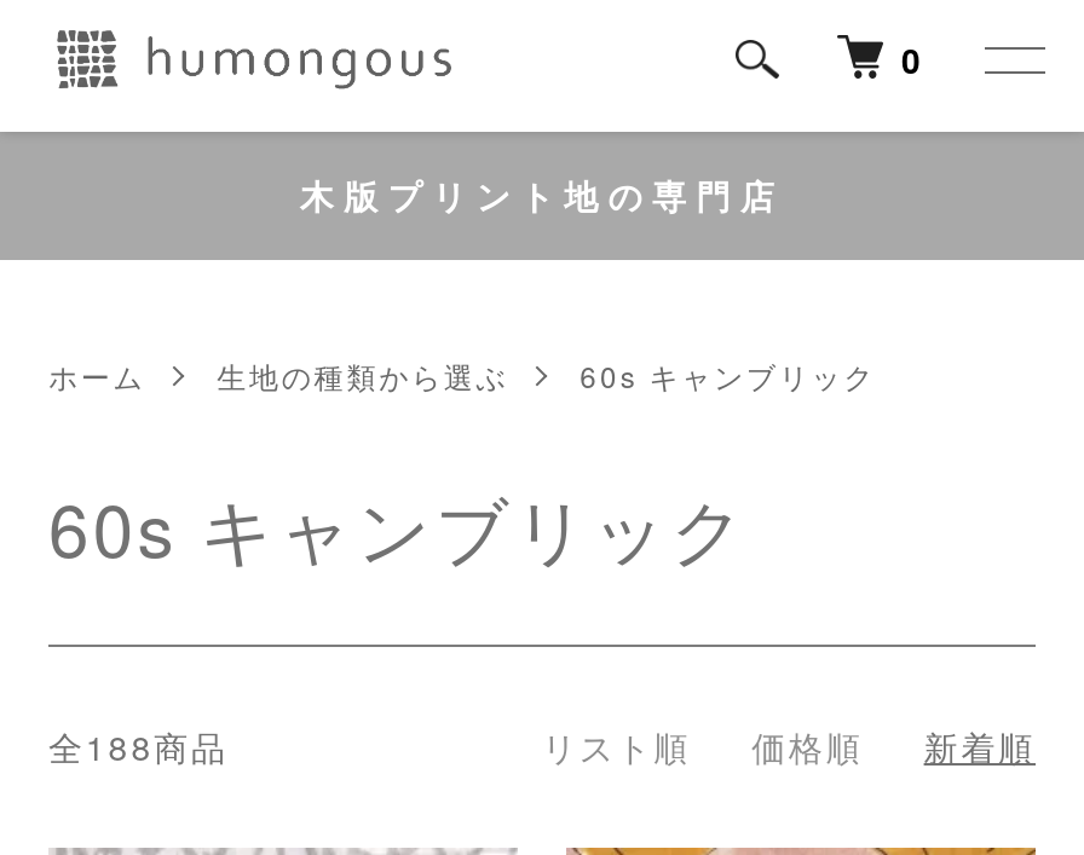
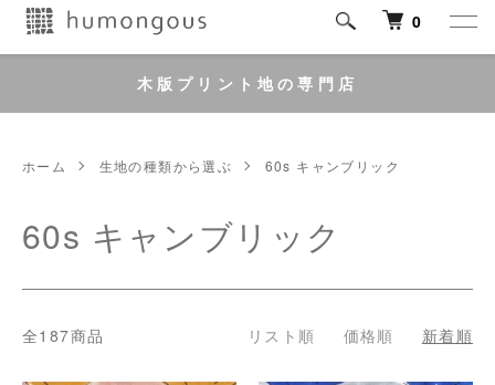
[48,722,228,770] 全188商品 -> [22,324,104,346] 全187商品

